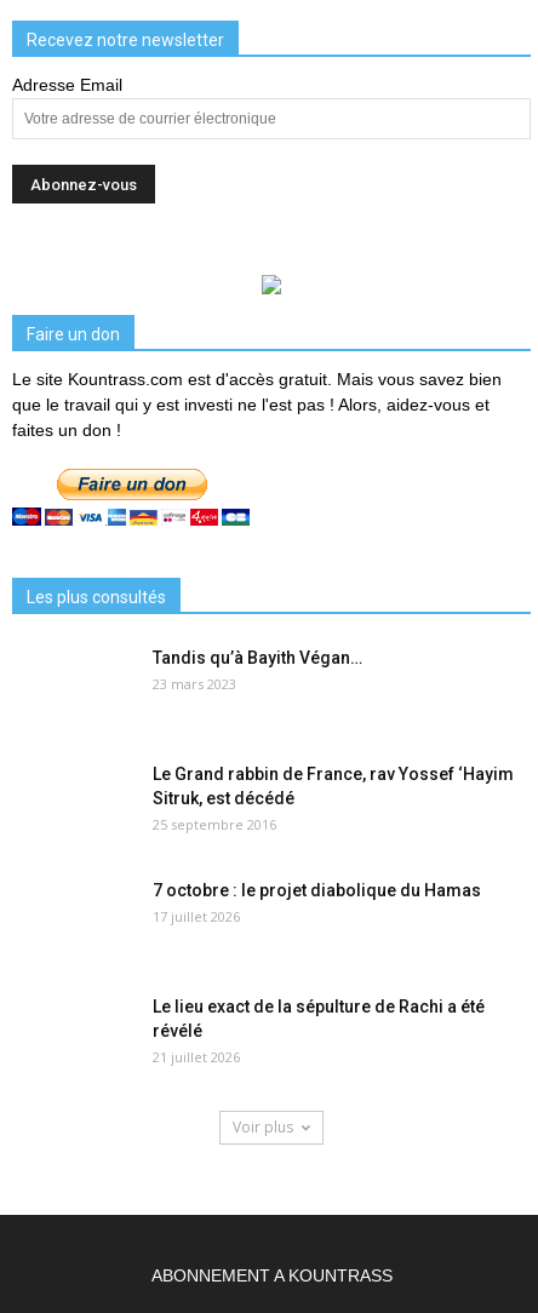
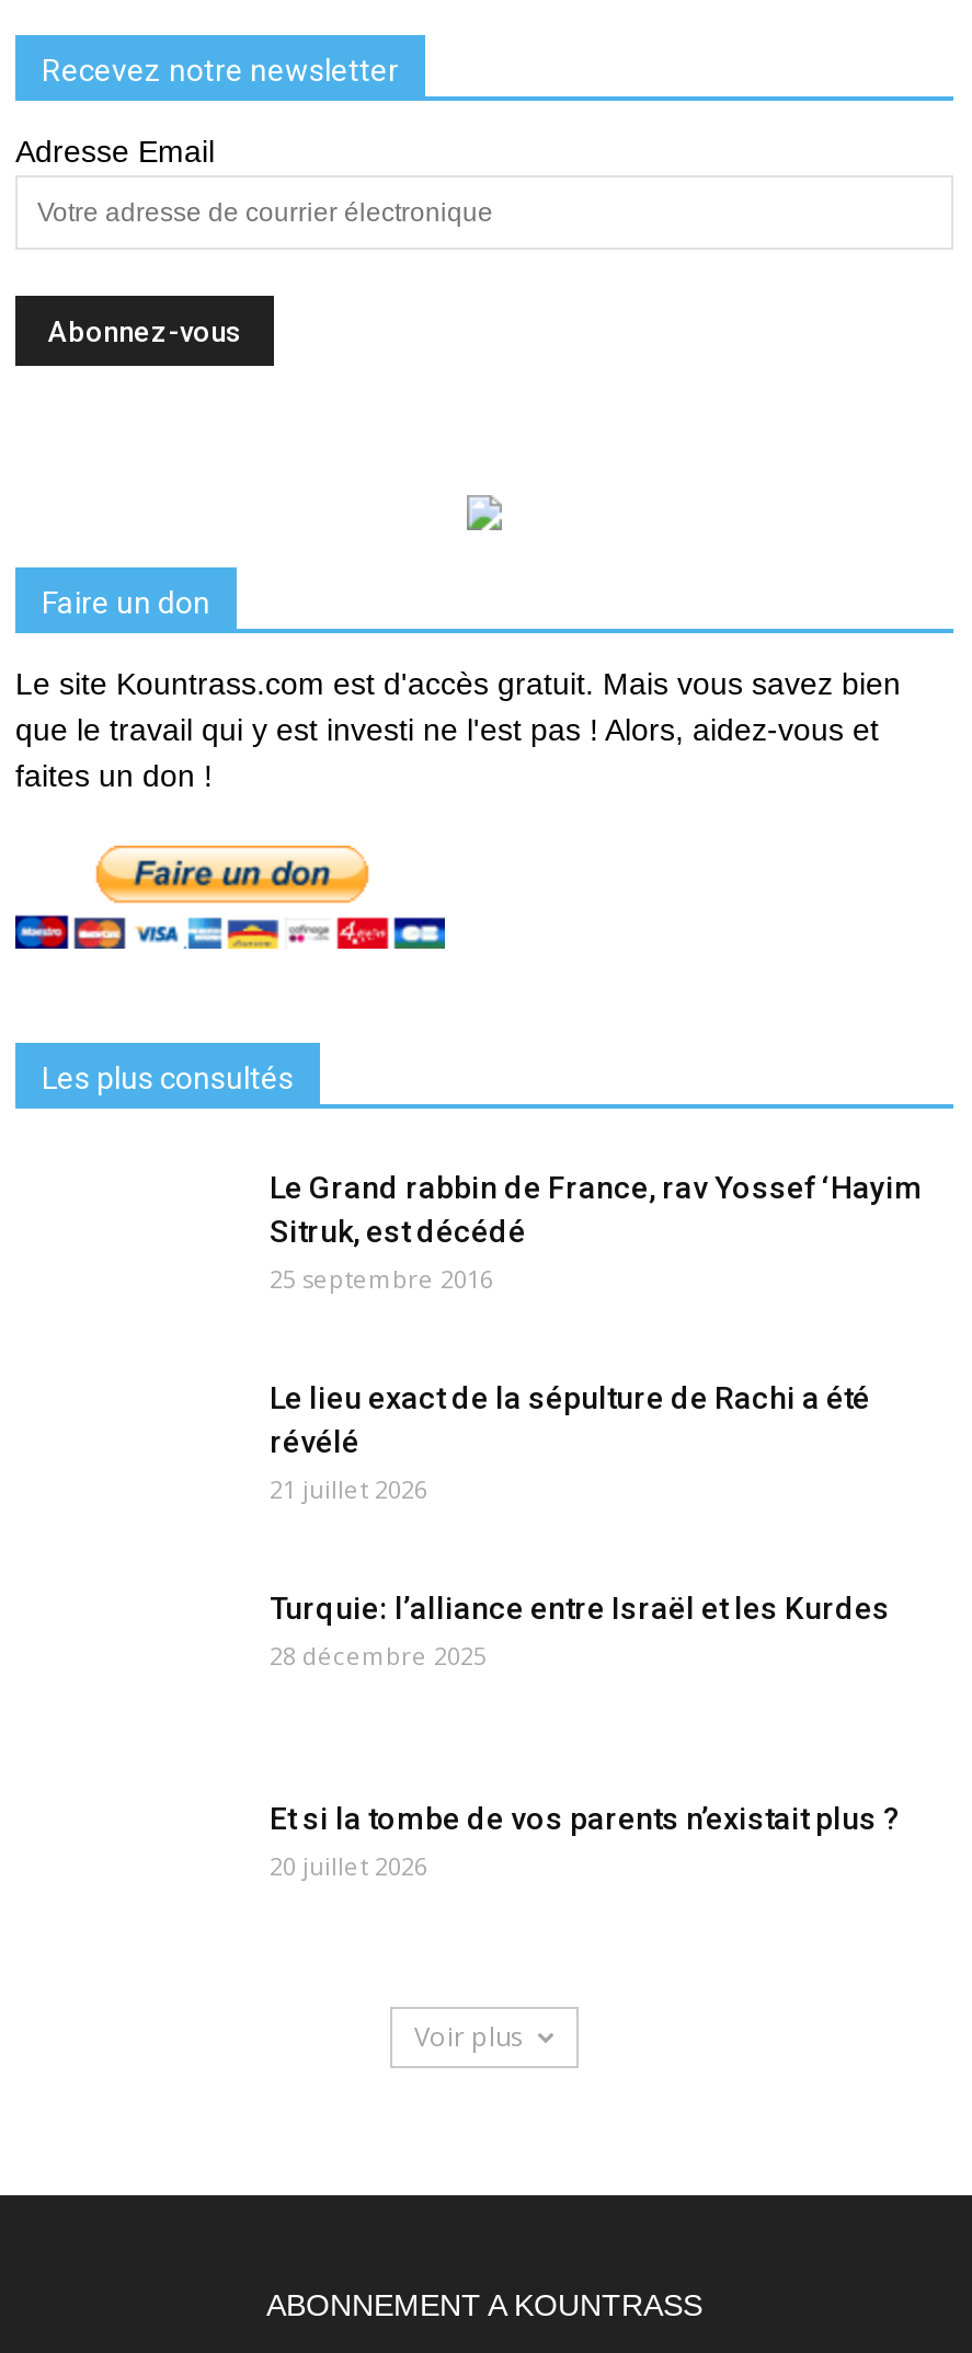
[153,648,362,693] Tandis qu’à Bayith Végan… | 23 mars 2023 -> none
moved [153,765,514,834] -> [270,1171,923,1295]: Le Grand rabbin de France, rav Yossef ‘Hayim | Sitruk, est décédé | 25 septembre 2016
[153,881,481,926] 7 octobre : le projet diabolique du Hamas | 17 juillet 2026 -> none
moved [153,997,485,1066] -> [270,1381,870,1506]: Le lieu exact de la sépulture de Rachi a été | révélé | 21 juillet 2026
none -> [270,1591,890,1672] Turquie: l’alliance entre Israël et les Kurdes | 28 décembre 2025
none -> [270,1802,901,1883] Et si la tombe de vos parents n’existait plus ? | 20 juillet 2026

